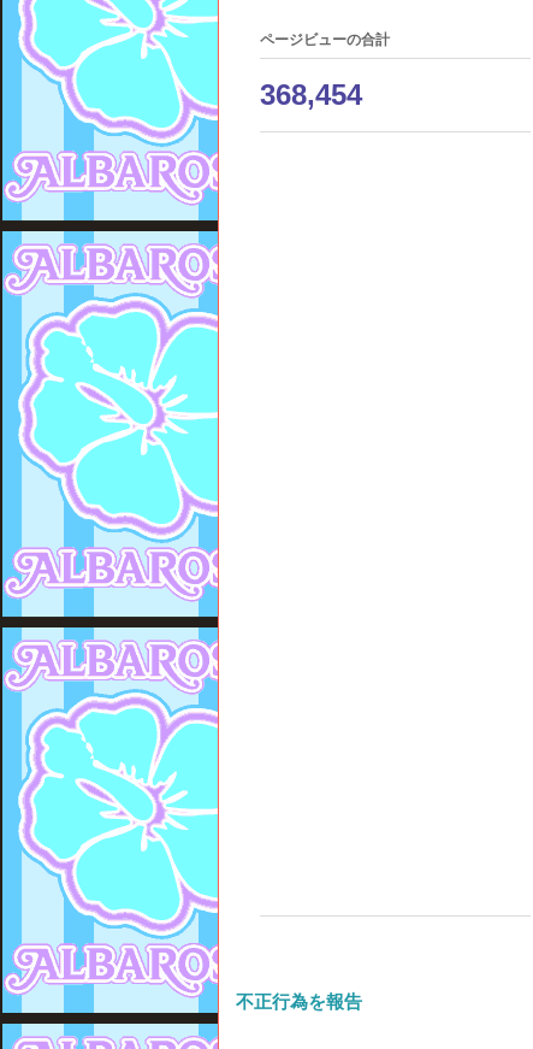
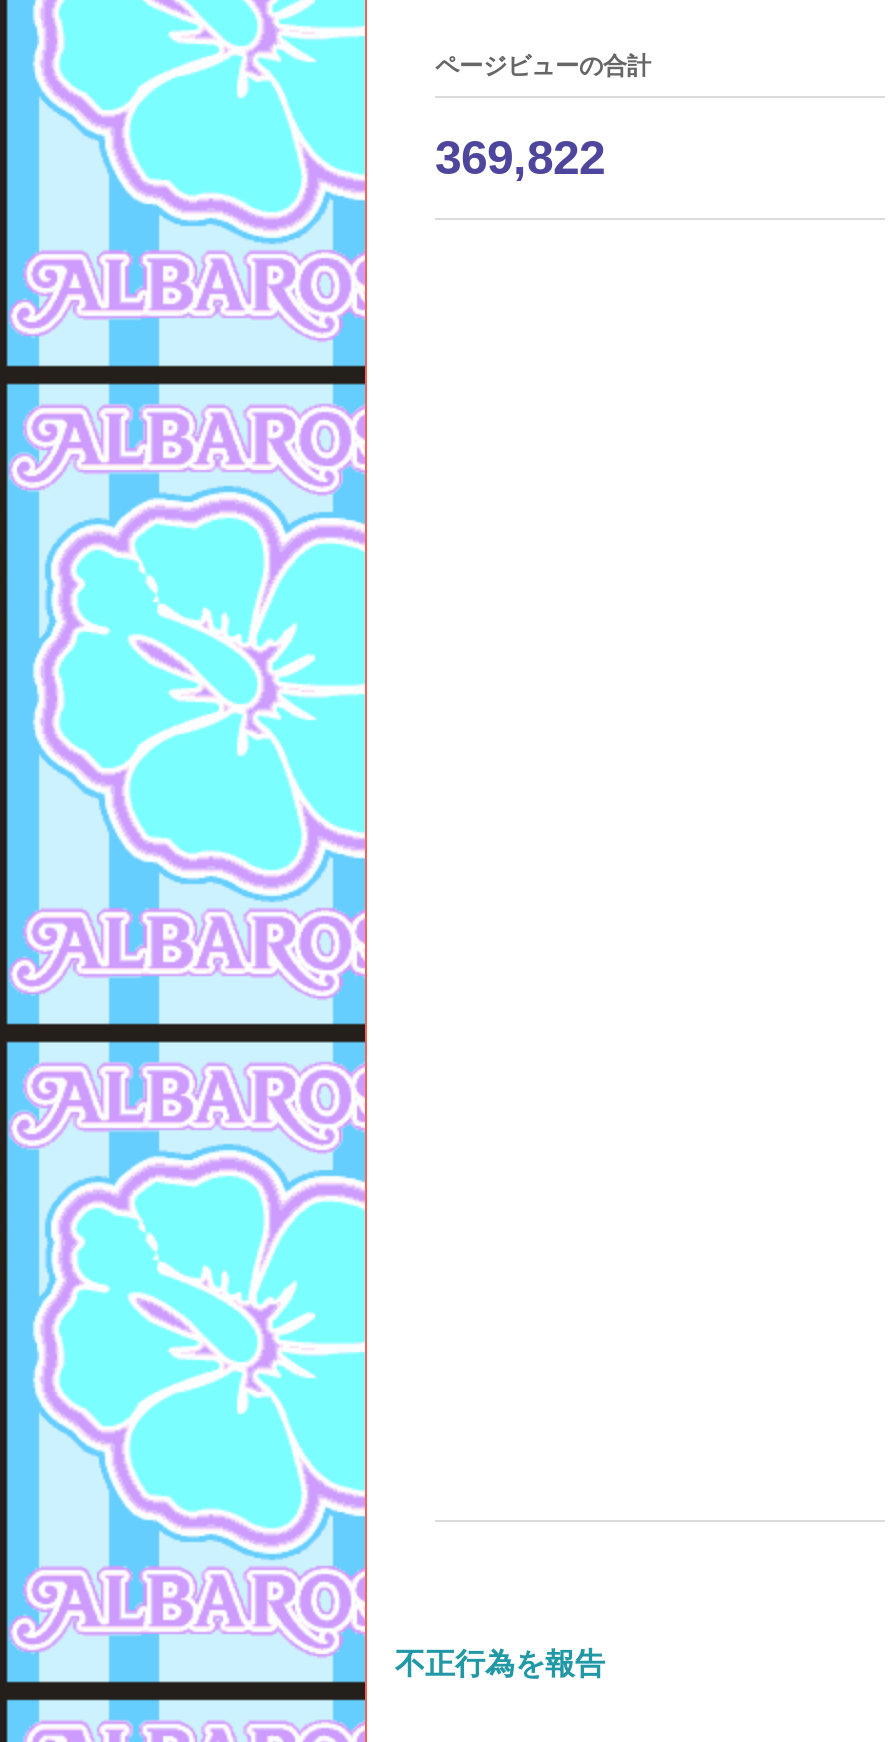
[260,78,362,111] 368,454 -> [435,130,605,184] 369,822

